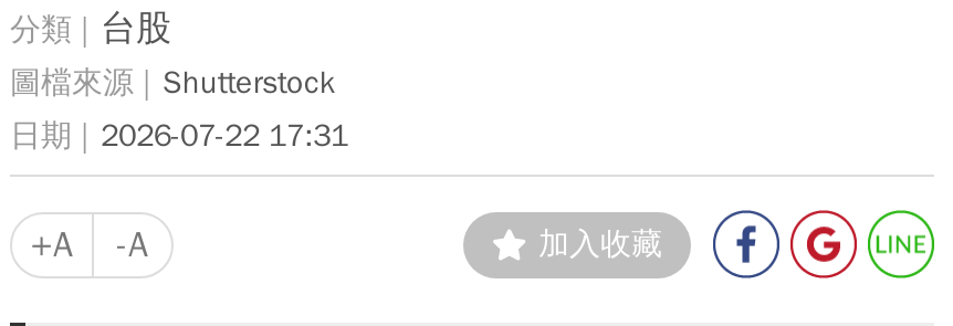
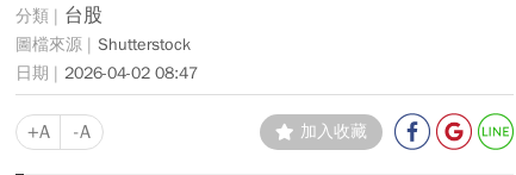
[101,118,348,156] 2026-07-22 17:31 -> [64,64,198,84] 2026-04-02 08:47

